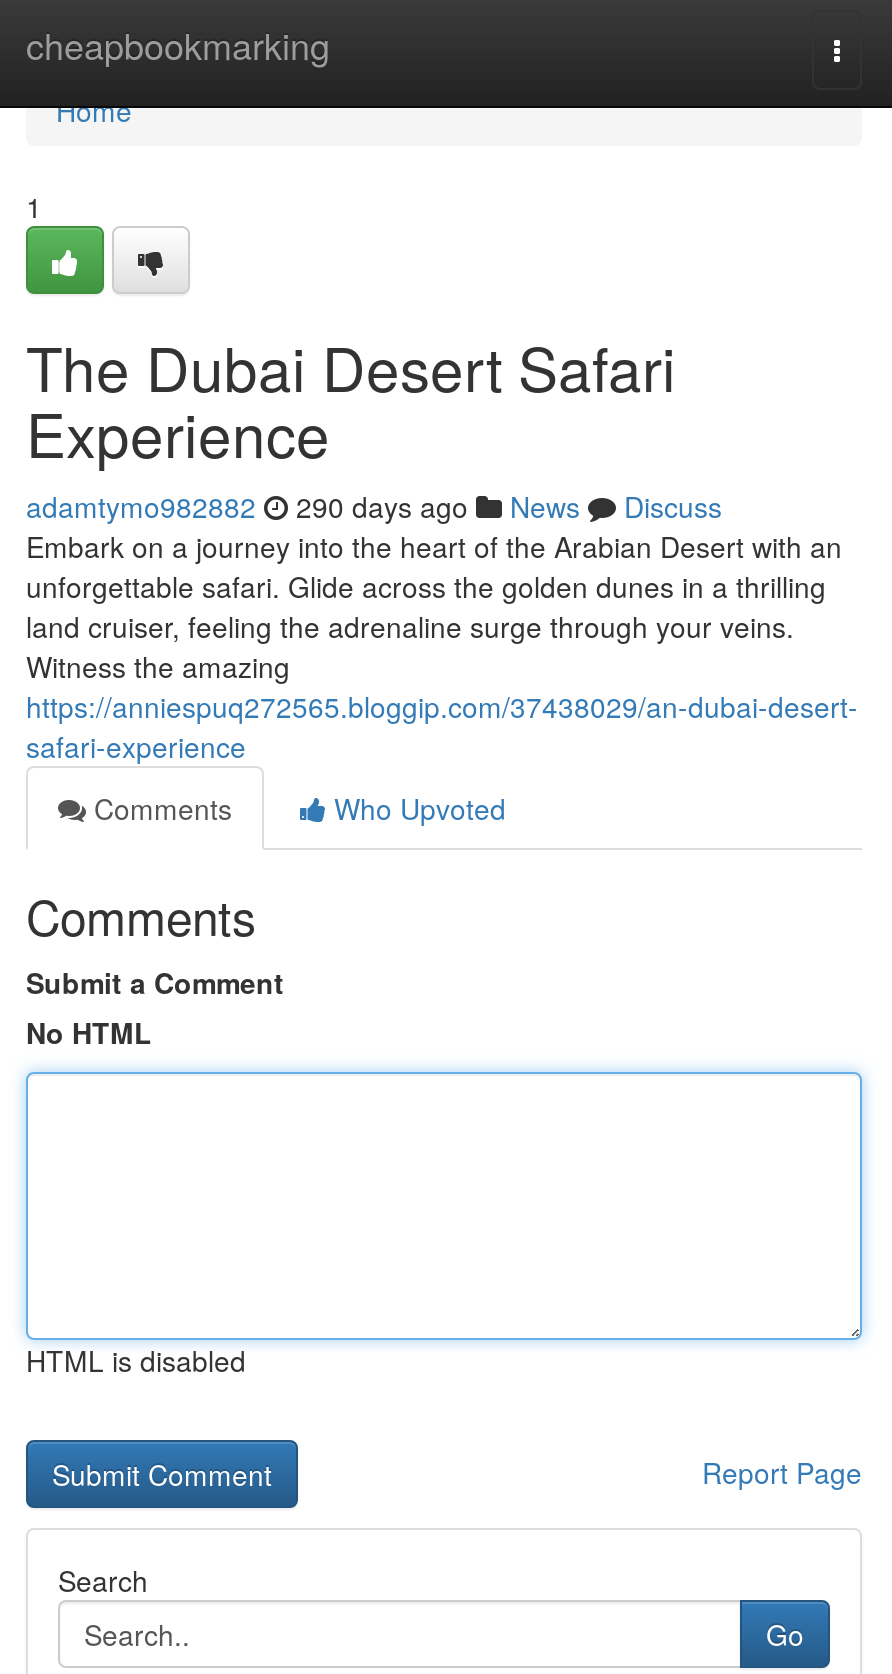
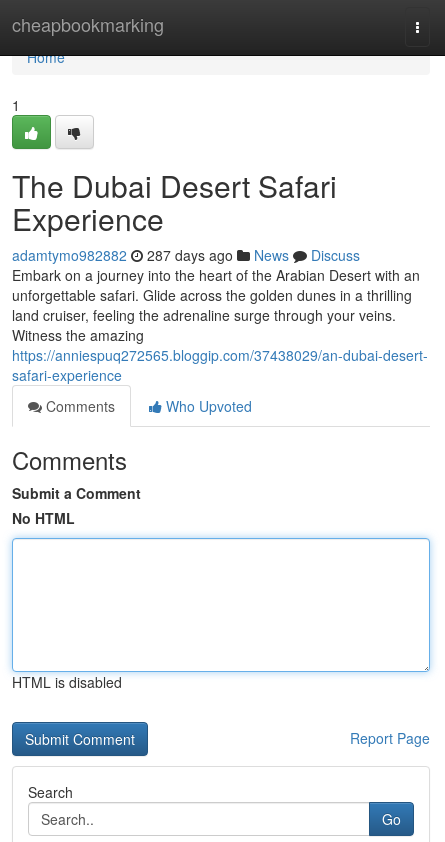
[26,486,722,526] adamtymo982882 290 days ago News Discuss -> [12,245,360,265] adamtymo982882 287 days ago News Discuss

